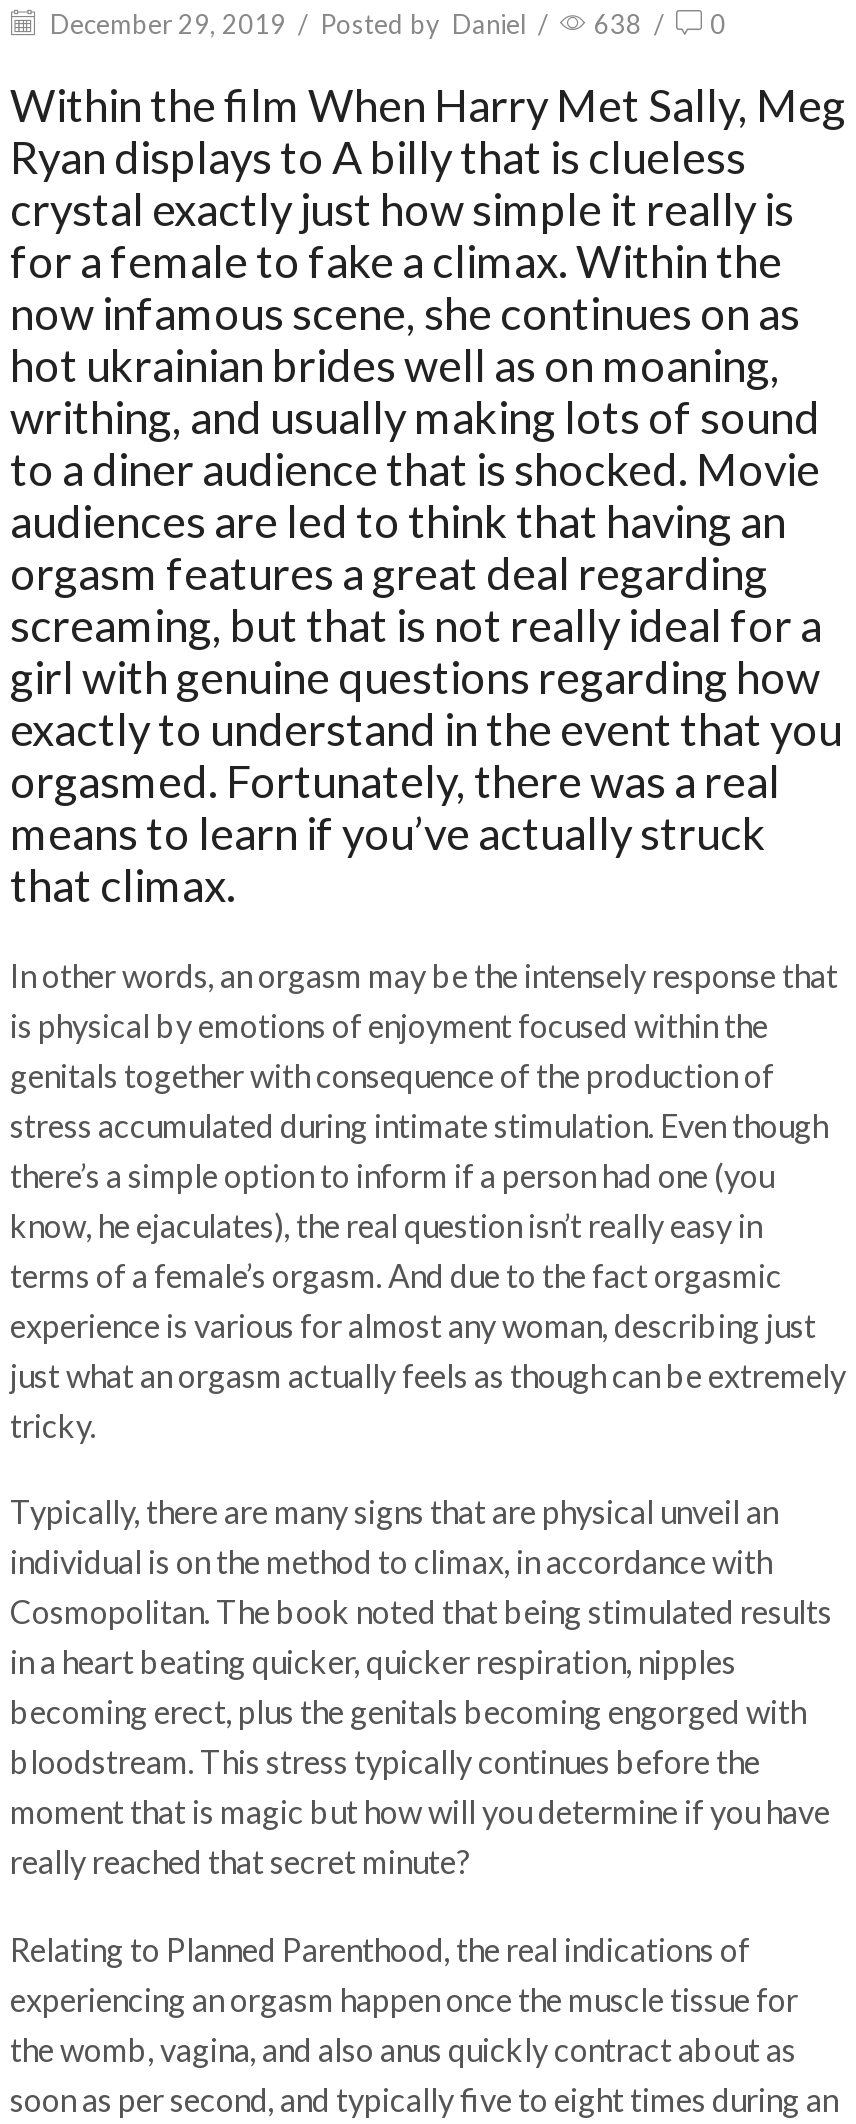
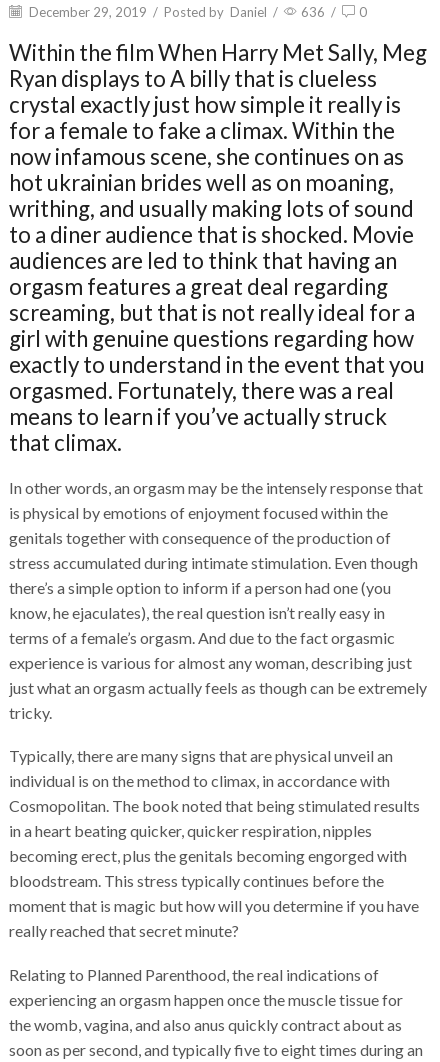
[44,9,726,41] December 29, 2019 / Posted by Daniel / 638 / 0 -> [26,4,367,20] December 29, 2019 / Posted by Daniel / 636 / 0

